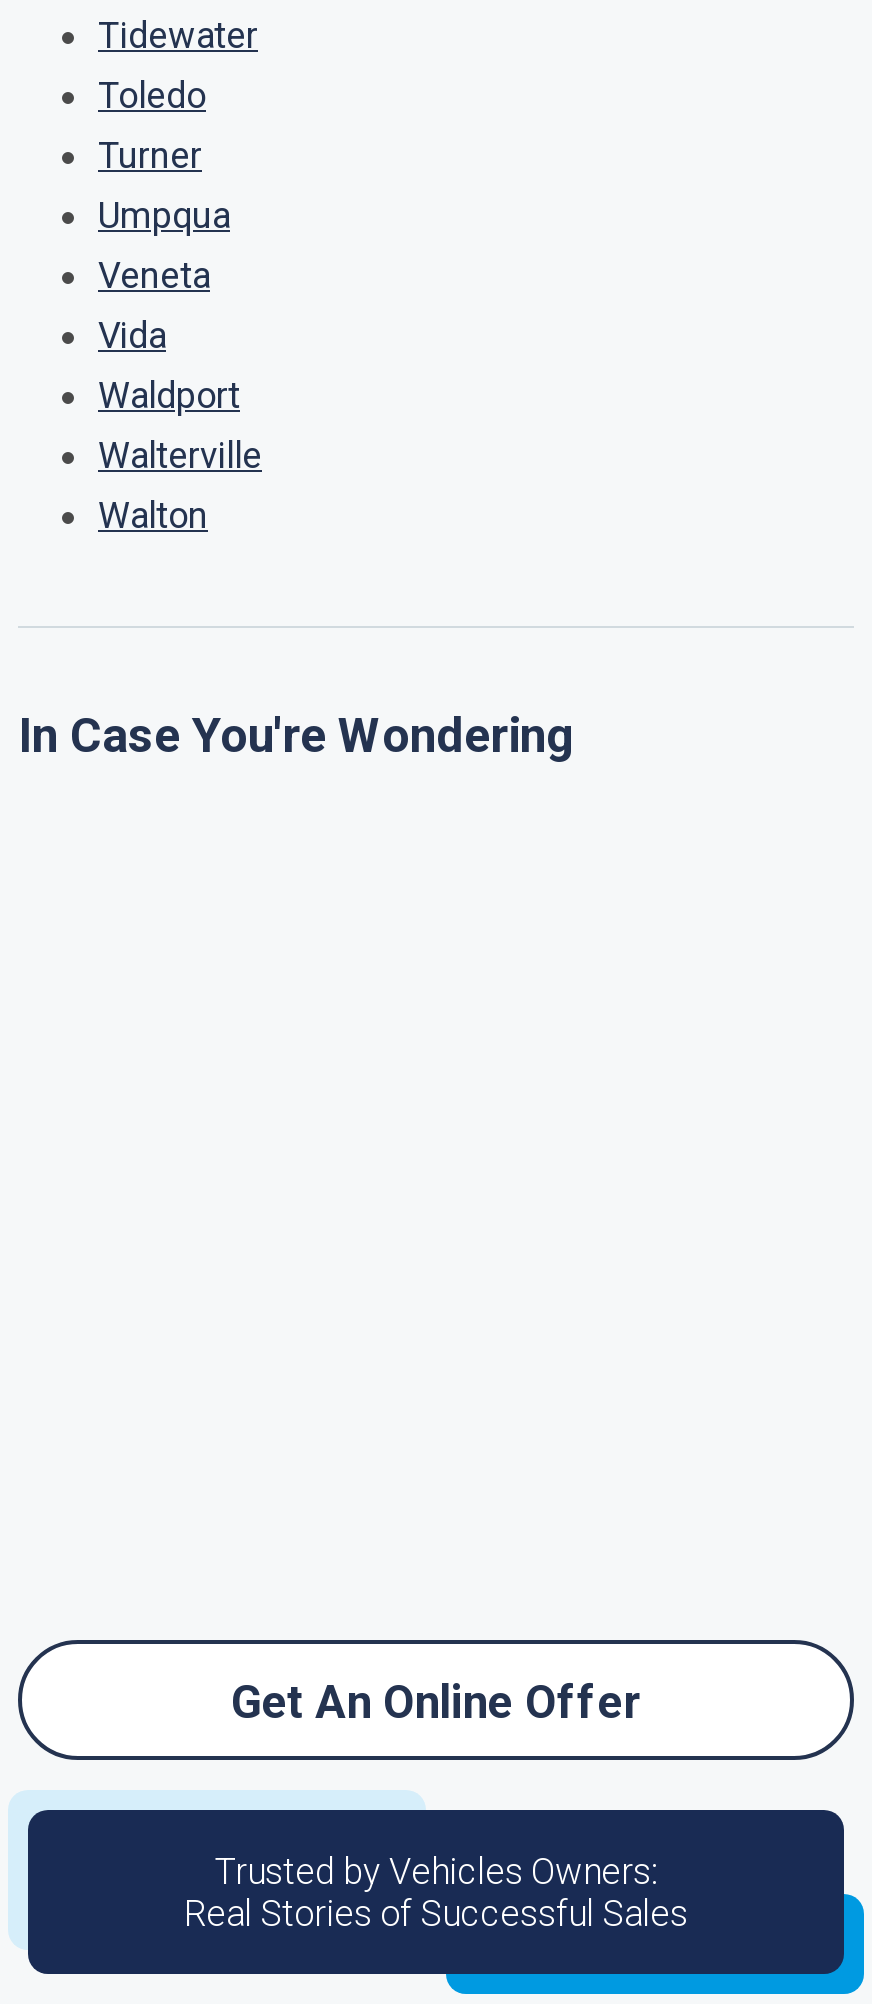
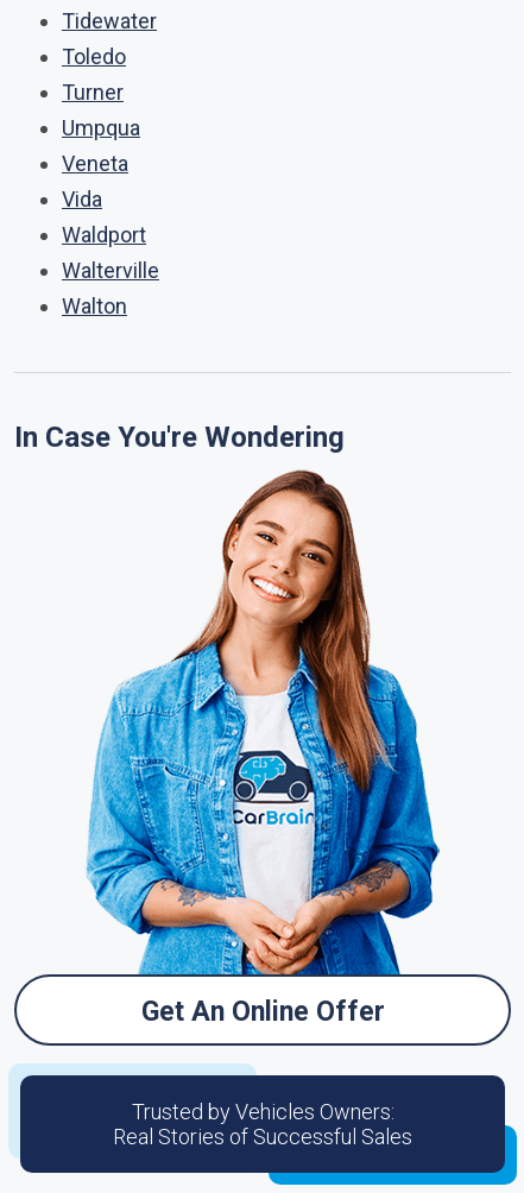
none -> [86,469,441,976] [image]

